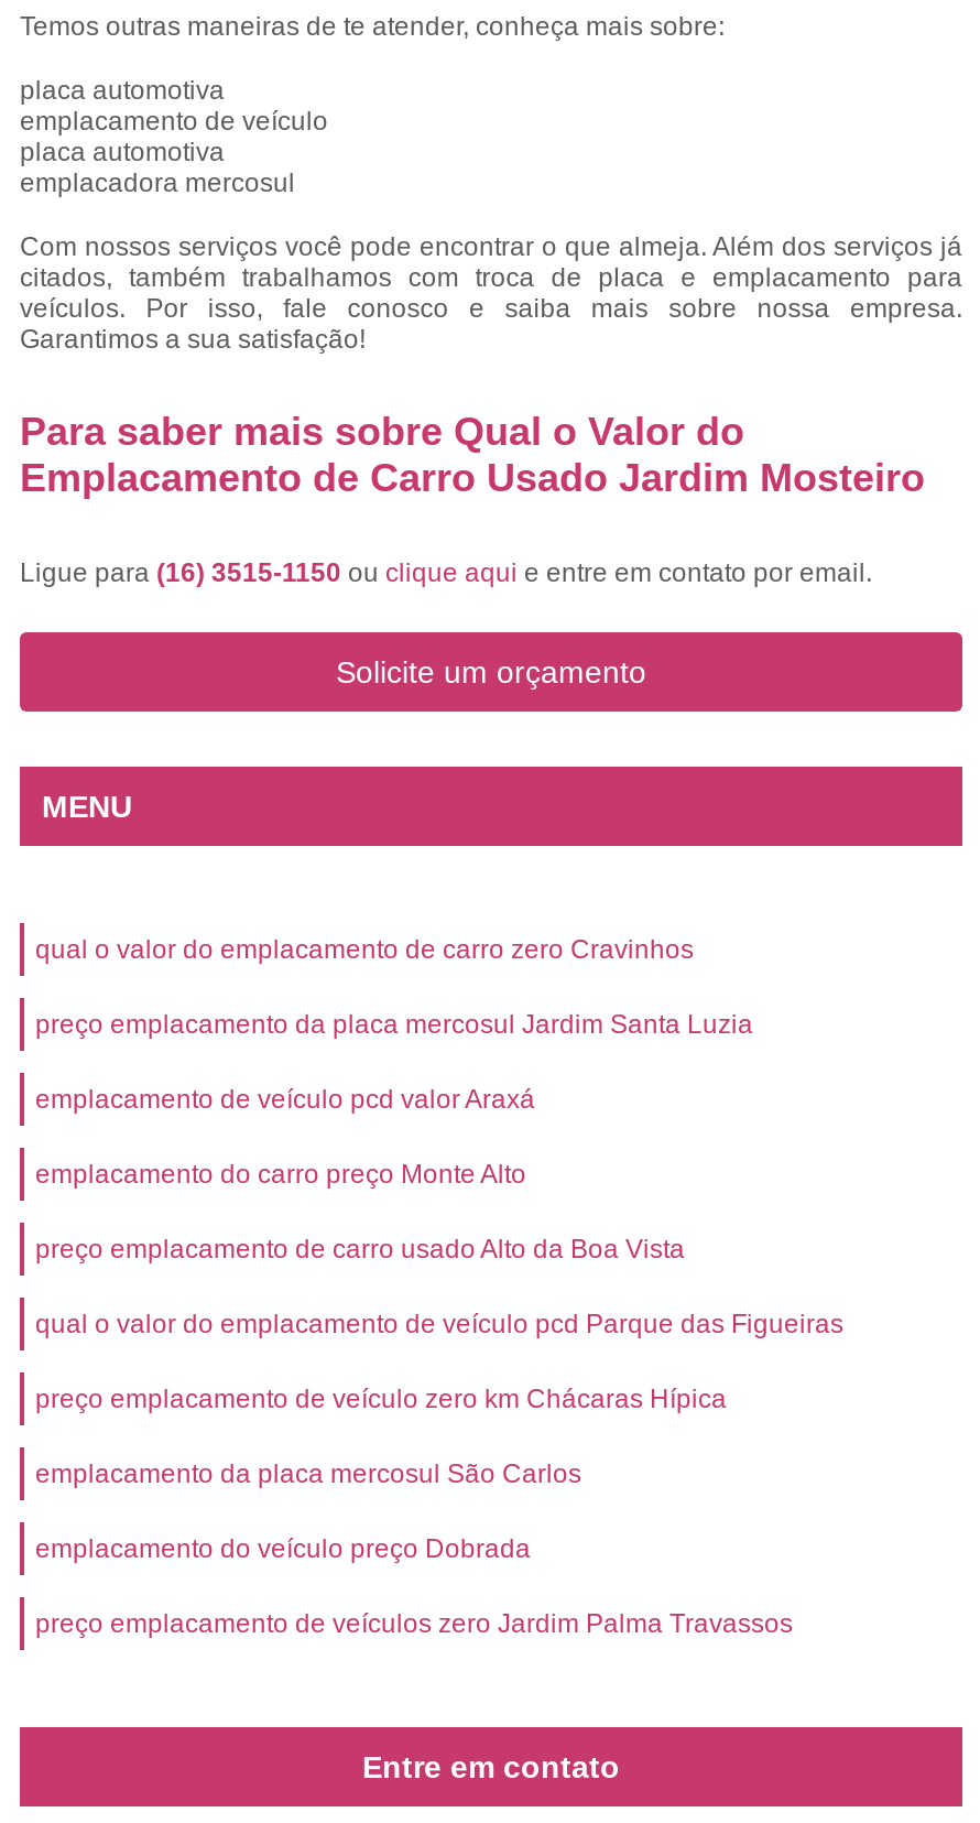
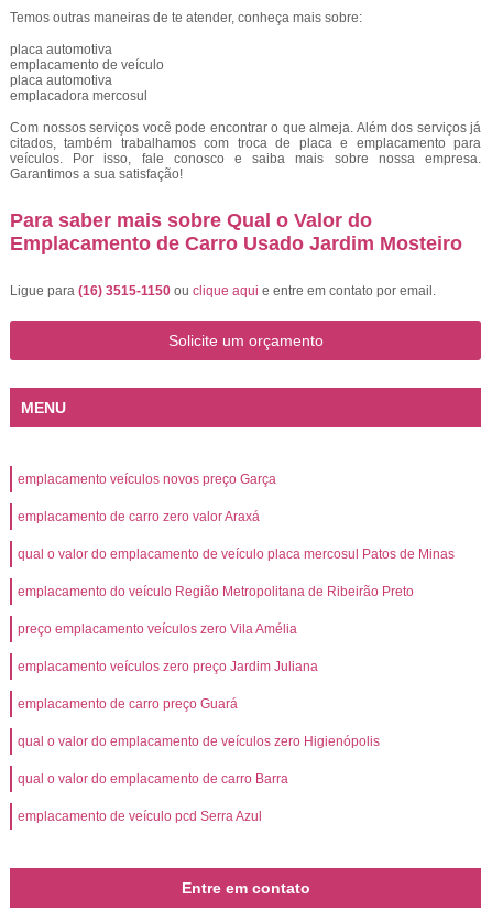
[35,934,694,965] qual o valor do emplacamento de carro zero Cravinhos -> [18,472,276,487] emplacamento veículos novos preço Garça
[35,1009,753,1040] preço emplacamento da placa mercosul Jardim Santa Luzia -> [18,509,260,524] emplacamento de carro zero valor Araxá
[35,1084,535,1115] emplacamento de veículo pcd valor Araxá -> [18,546,455,562] qual o valor do emplacamento de veículo placa mercosul Patos de Minas
[35,1159,526,1190] emplacamento do carro preço Monte Alto -> [18,584,414,599] emplacamento do veículo Região Metropolitana de Ribeirão Preto
[35,1234,685,1265] preço emplacamento de carro usado Alto da Boa Vista -> [18,621,297,637] preço emplacamento veículos zero Vila Amélia
[35,1309,843,1339] qual o valor do emplacamento de veículo pcd Parque das Figueiras -> [18,659,318,674] emplacamento veículos zero preço Jardim Juliana
[35,1383,727,1414] preço emplacamento de veículo zero km Chácaras Hípica -> [18,696,238,712] emplacamento de carro preço Guará
[35,1458,581,1489] emplacamento da placa mercosul São Carlos -> [18,734,380,749] qual o valor do emplacamento de veículos zero Higienópolis
[35,1533,531,1564] emplacamento do veículo preço Dobrada -> [18,771,288,787] qual o valor do emplacamento de carro Barra
[35,1608,793,1639] preço emplacamento de veículos zero Jardim Palma Travassos -> [18,809,262,824] emplacamento de veículo pcd Serra Azul

